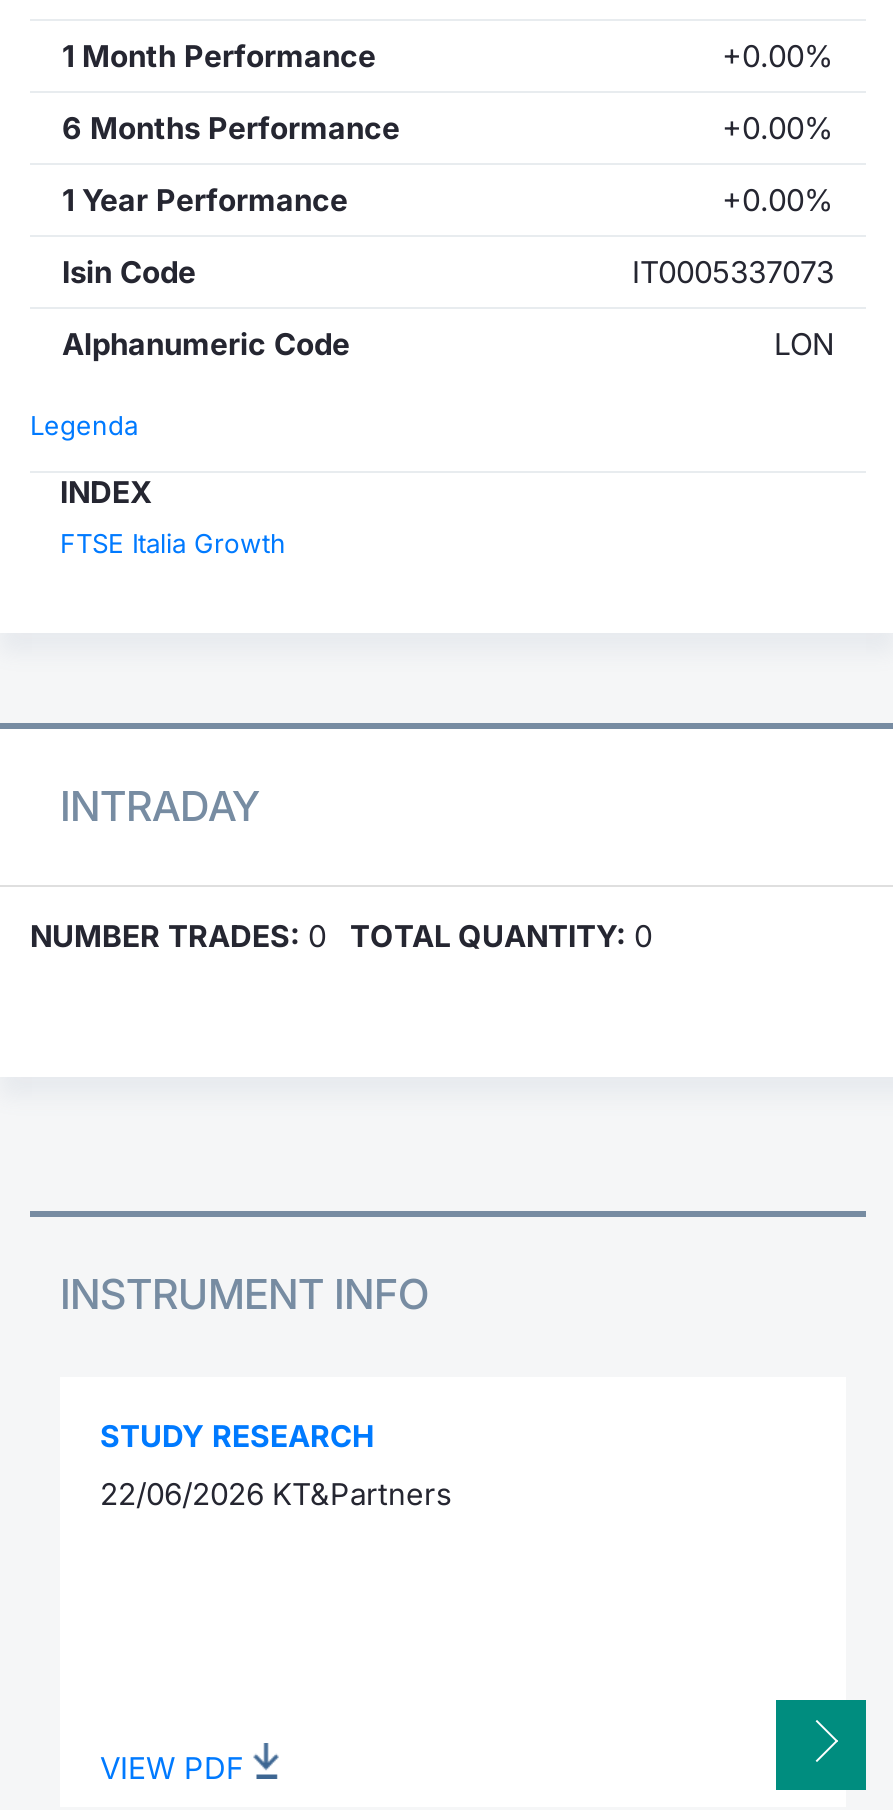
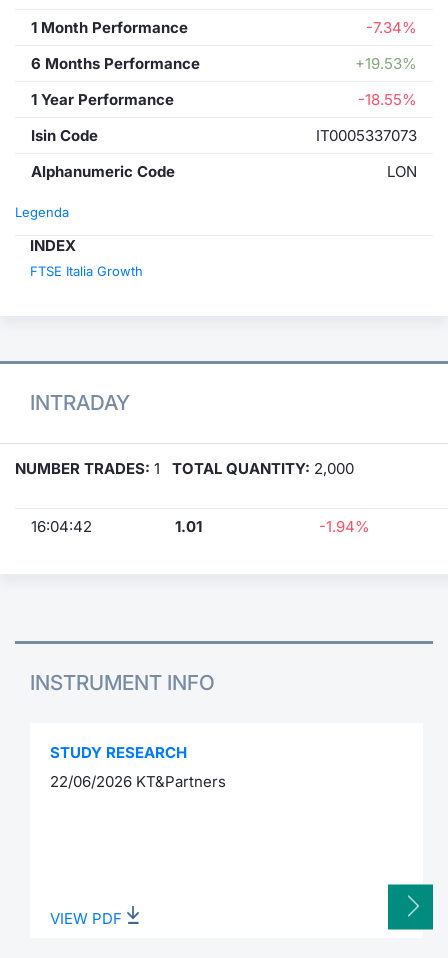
[722,36,834,74] +0.00% -> [366,18,417,37] -7.34%
[722,108,834,146] +0.00% -> [355,54,417,73] +19.53%
[722,180,834,218] +0.00% -> [358,90,417,109] -18.55%
[30,917,652,955] NUMBER TRADES: 0 TOTAL QUANTITY: 0 -> [15,458,370,535] NUMBER TRADES: 1 TOTAL QUANTITY: 2,000 | 16:04:42 | 1.01 | -1.94%

